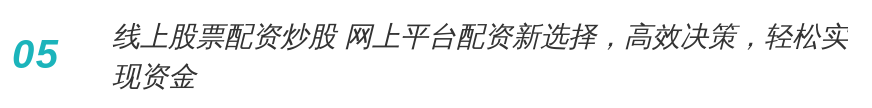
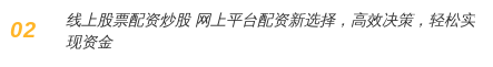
[12,32,60,76] 05 -> [10,18,37,42] 02

